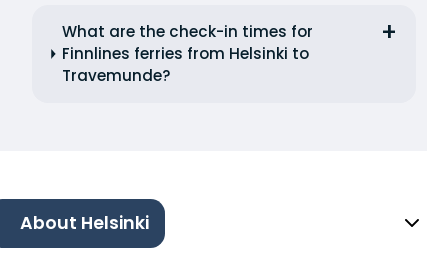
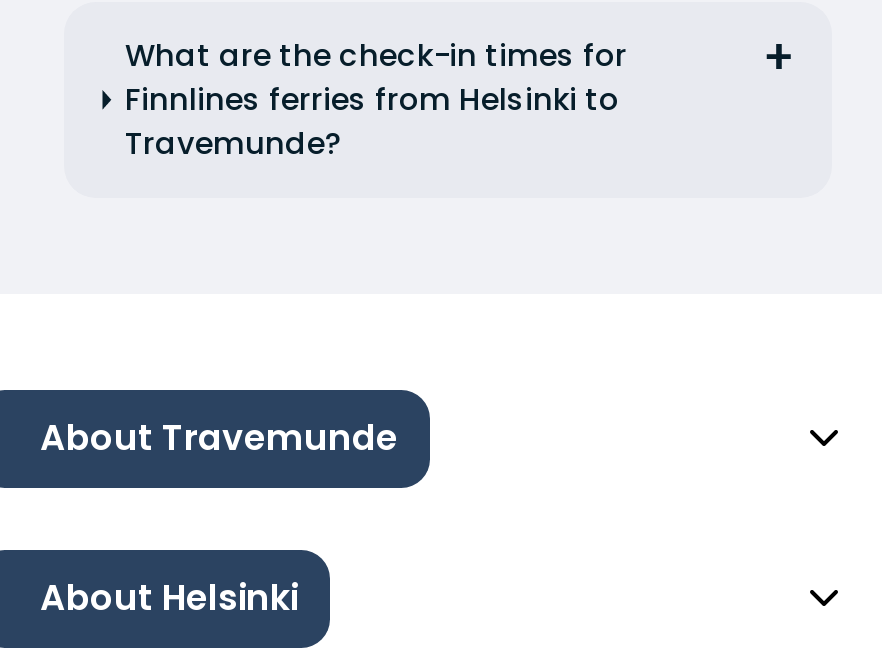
none -> [40,388,432,490] [image] | About Travemunde

